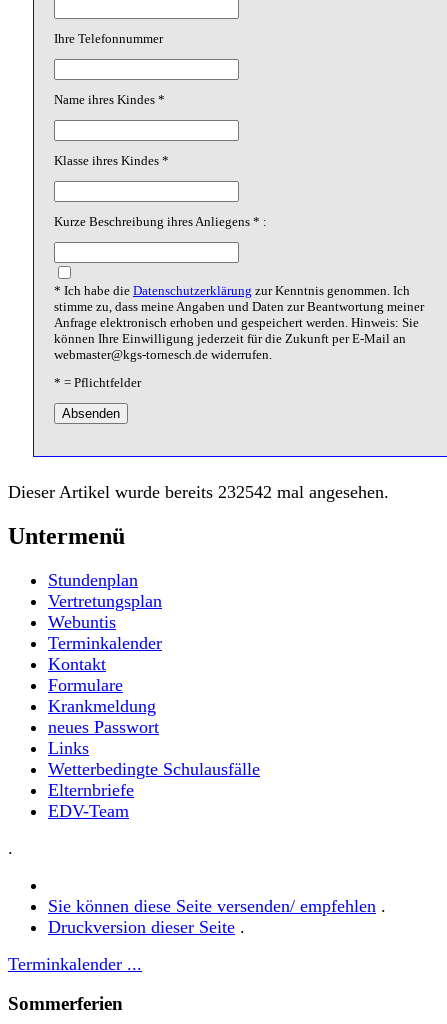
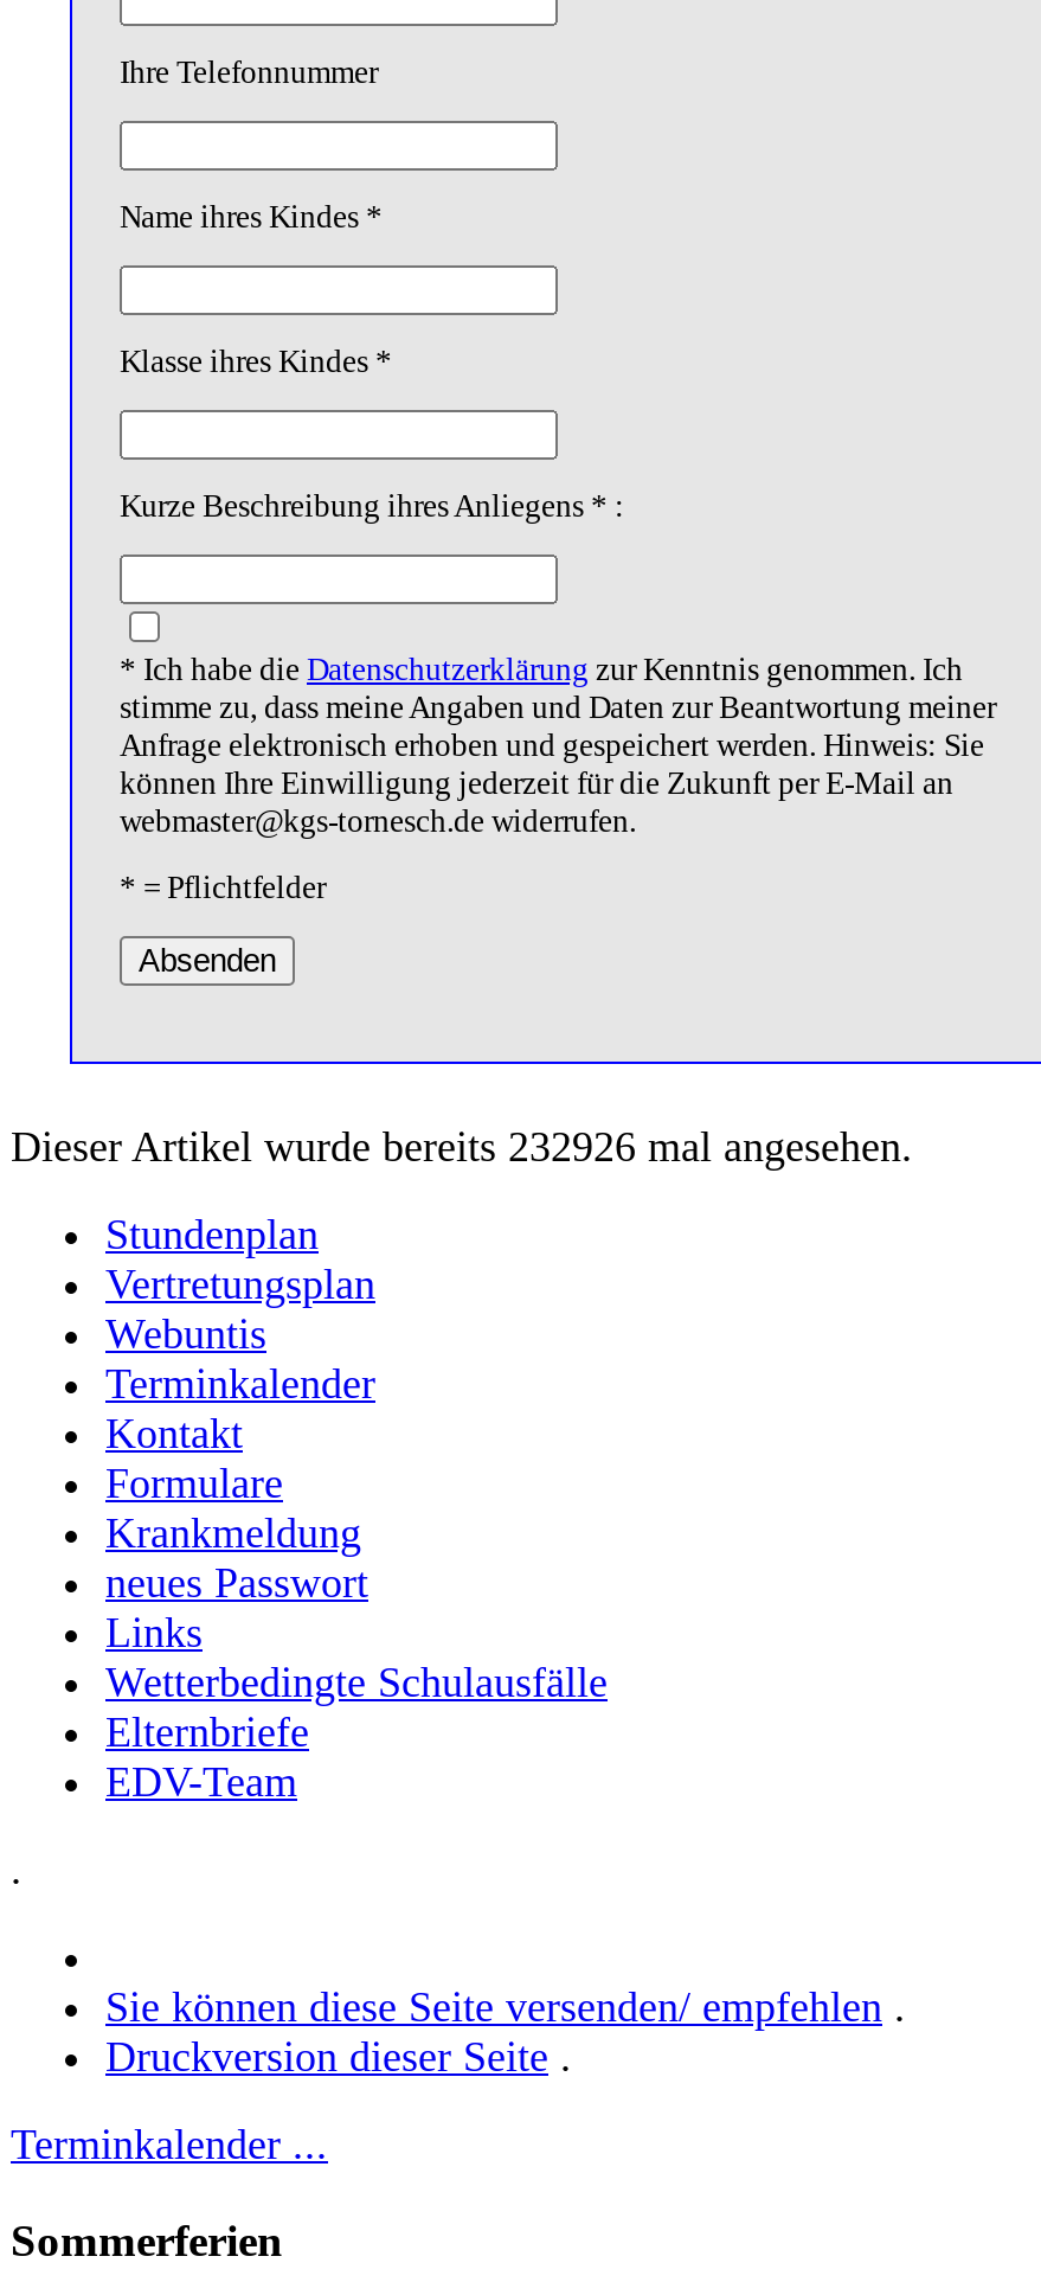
[8,482,389,549] Dieser Artikel wurde bereits 232542 mal angesehen. | Untermenü -> [11,1123,913,1170] Dieser Artikel wurde bereits 232926 mal angesehen.

